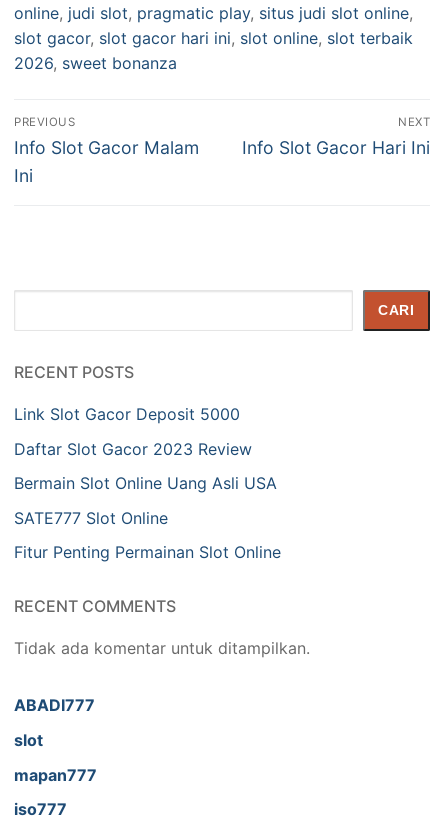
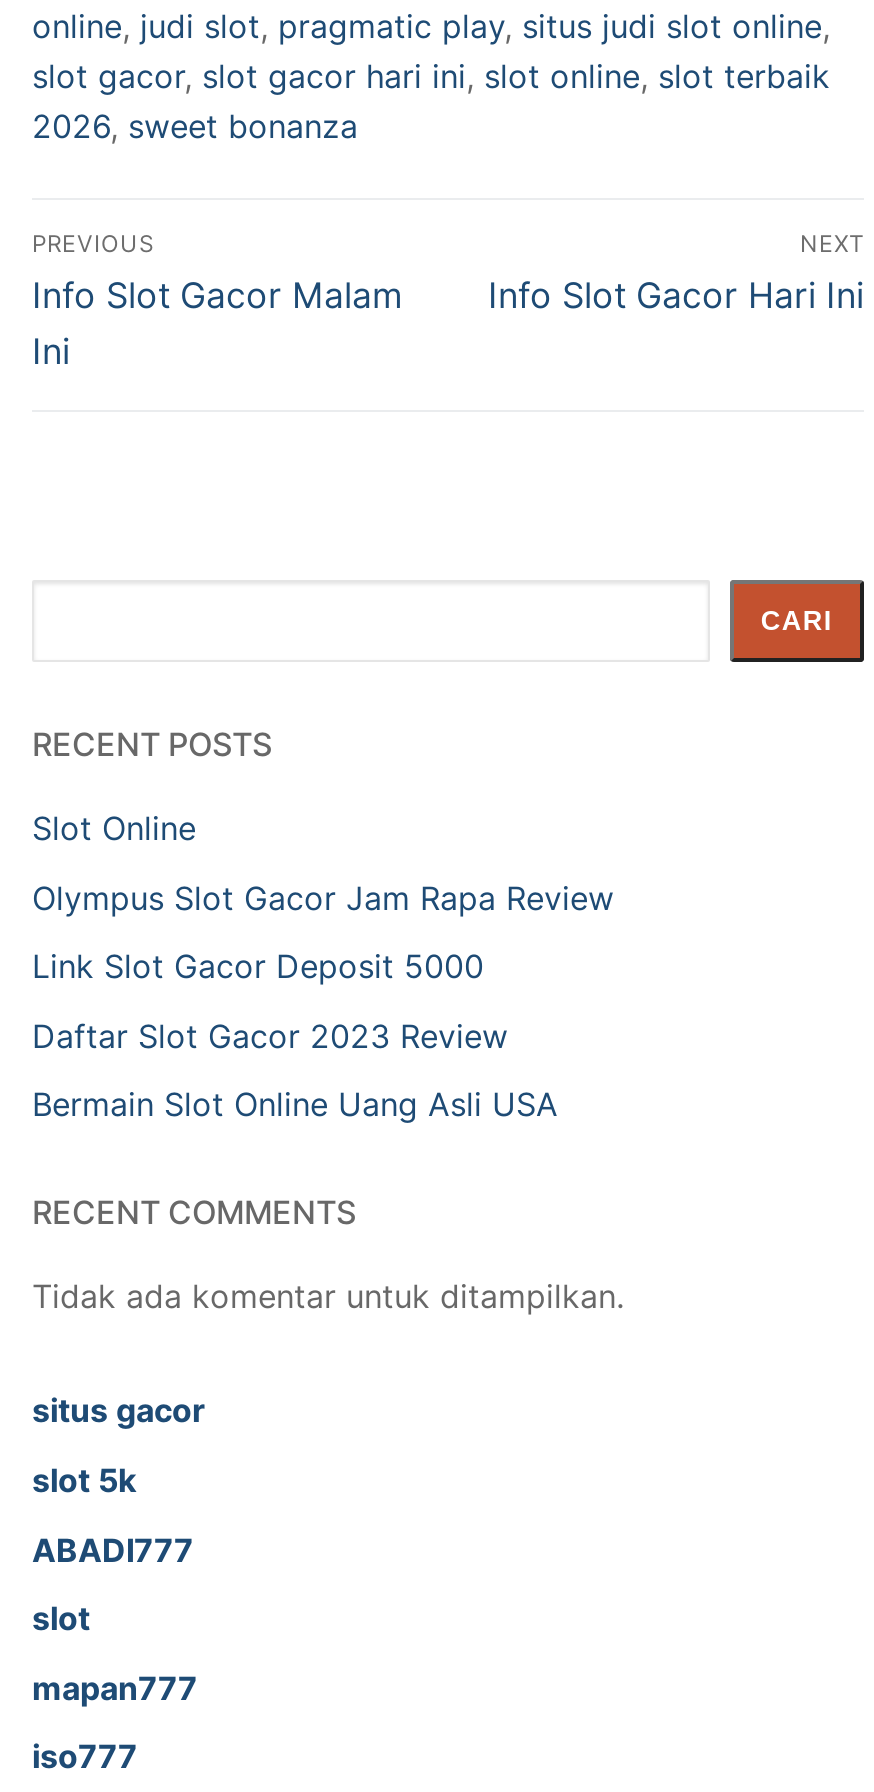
none -> [32,808,614,917] Slot Online | Olympus Slot Gacor Jam Rapa Review
[14,508,281,562] SATE777 Slot Online | Fitur Penting Permainan Slot Online -> none
none -> [32,1391,206,1500] situs gacor | slot 5k

